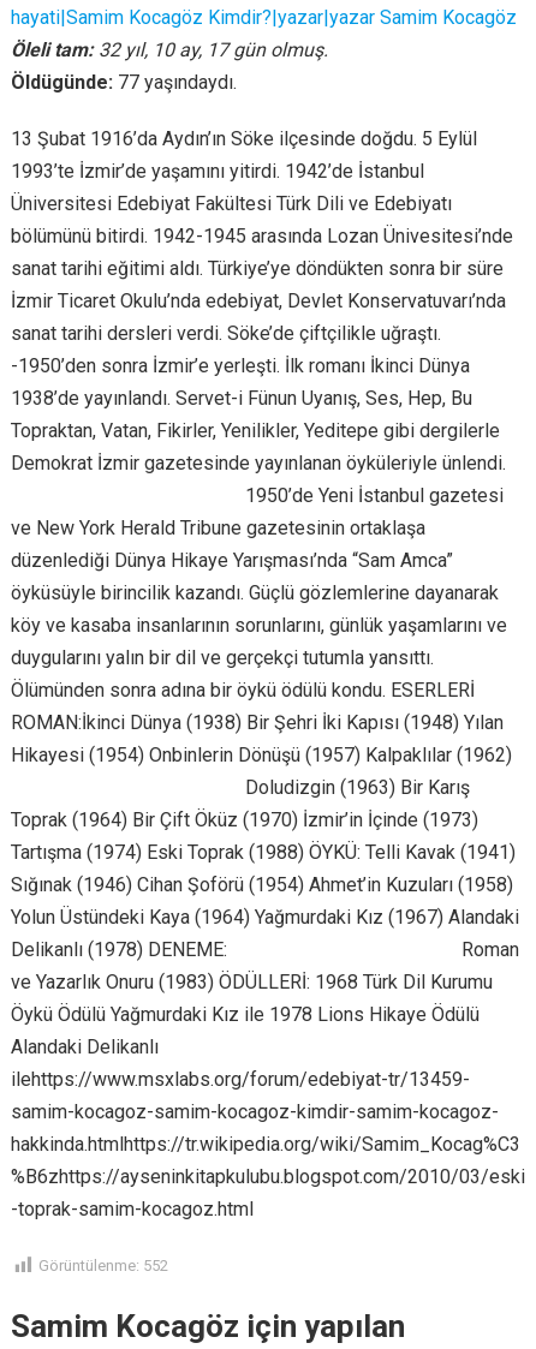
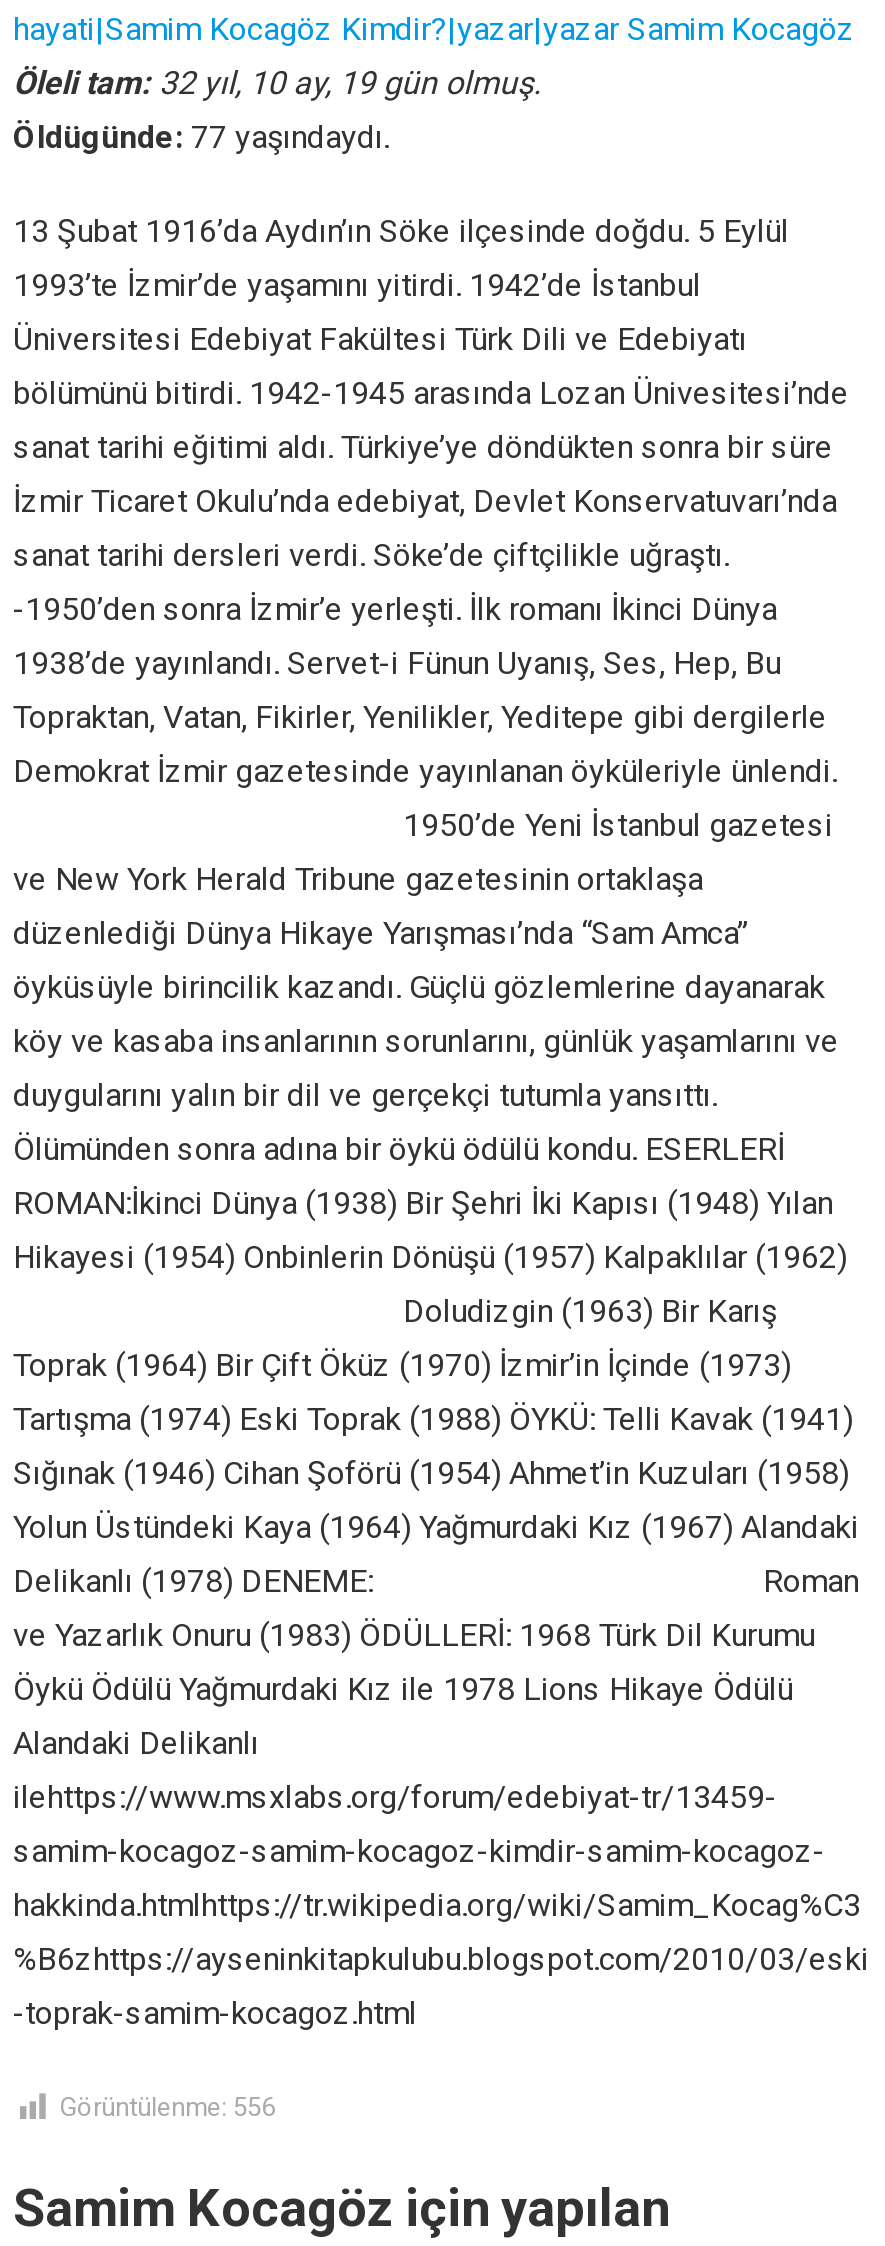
[11,38,328,61] Öleli tam: 32 yıl, 10 ay, 17 gün olmuş. -> [13,64,541,102] Öleli tam: 32 yıl, 10 ay, 19 gün olmuş.
[38,1257,168,1275] Görüntülenme: 552 -> [59,2092,275,2122] Görüntülenme: 556

